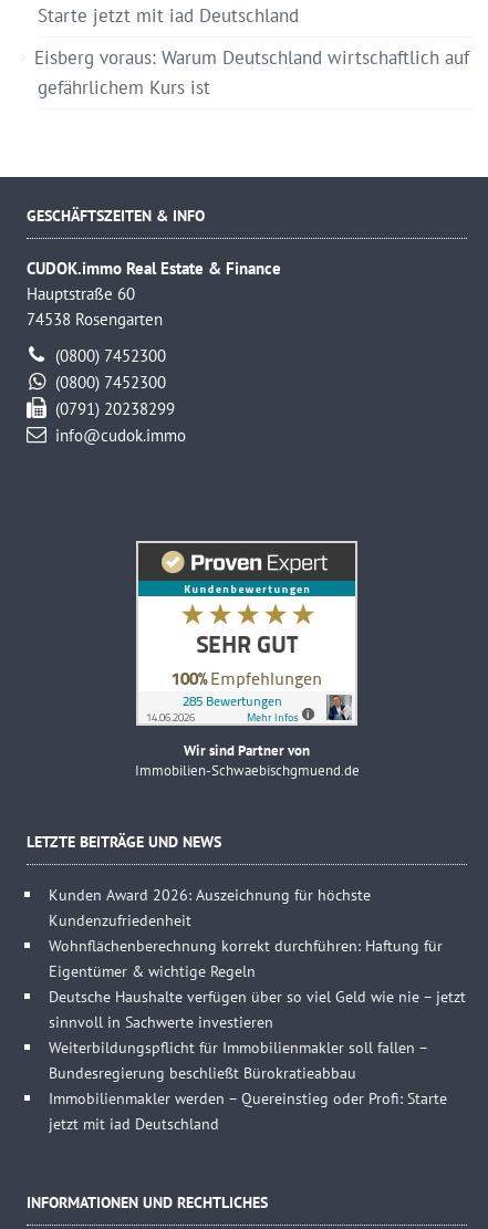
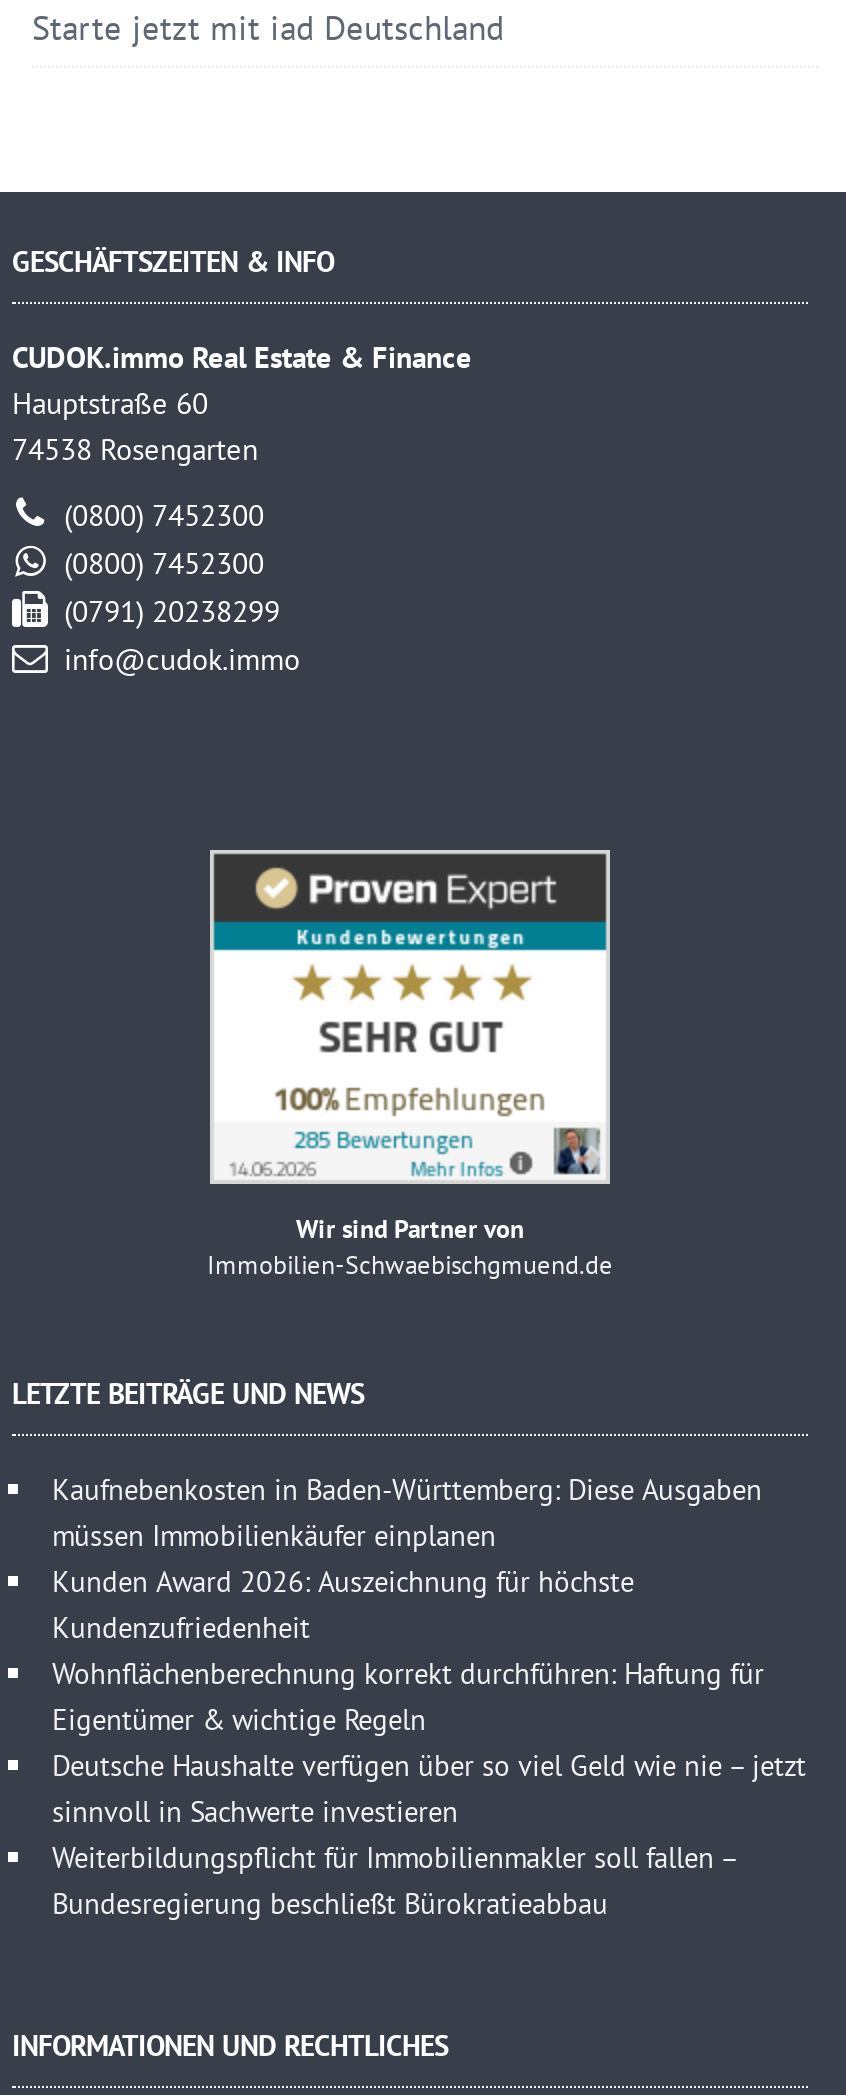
[34,45,469,100] Eisberg voraus: Warum Deutschland wirtschaftlich auf | gefährlichem Kurs ist -> none
none -> [52,1469,762,1553] Kaufnebenkosten in Baden-Württemberg: Diese Ausgaben | müssen Immobilienkäufer einplanen
[49,1088,447,1134] Immobilienmakler werden – Quereinstieg oder Profi: Starte | jetzt mit iad Deutschland -> none

